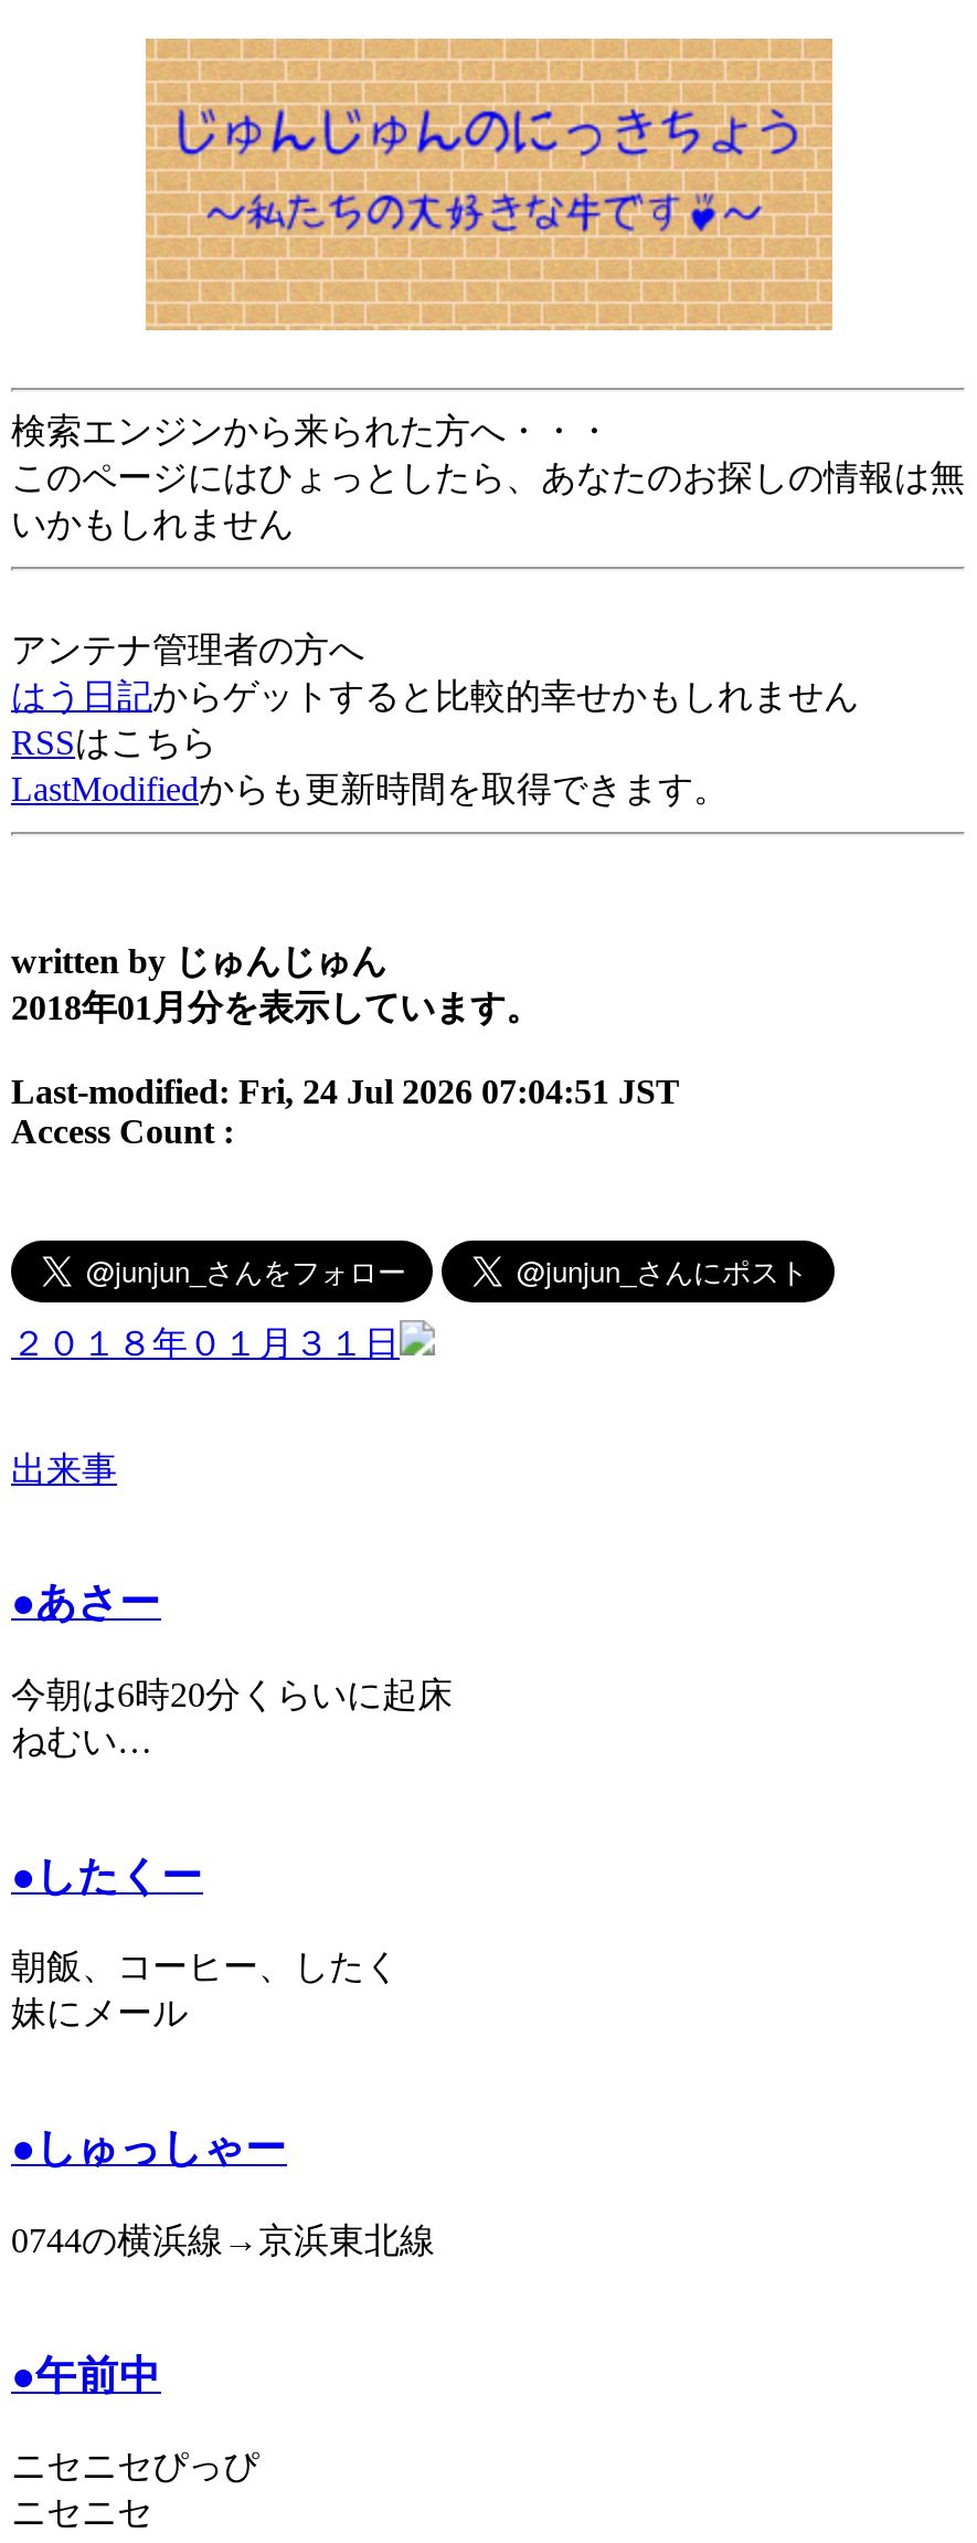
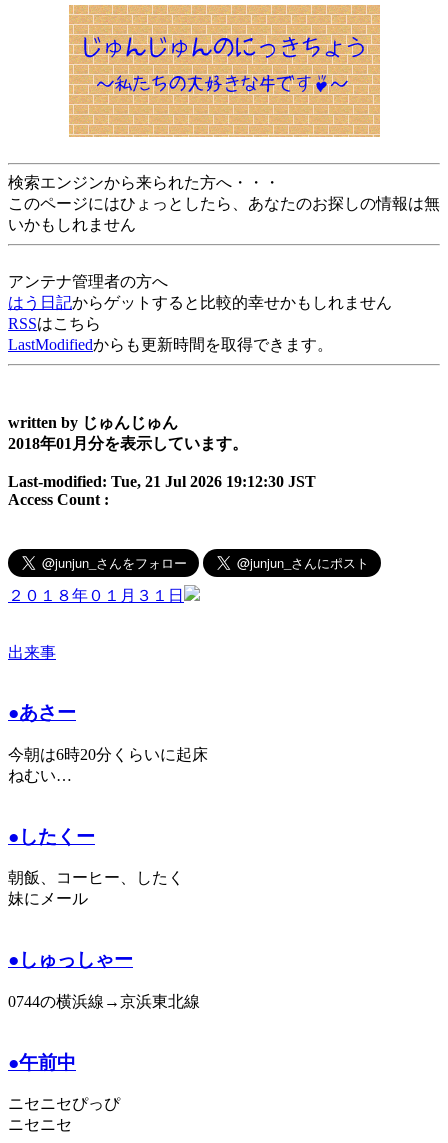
[11,1073,680,1111] Last-modified: Fri, 24 Jul 2026 07:04:51 JST -> [8,473,316,490] Last-modified: Tue, 21 Jul 2026 19:12:30 JST

